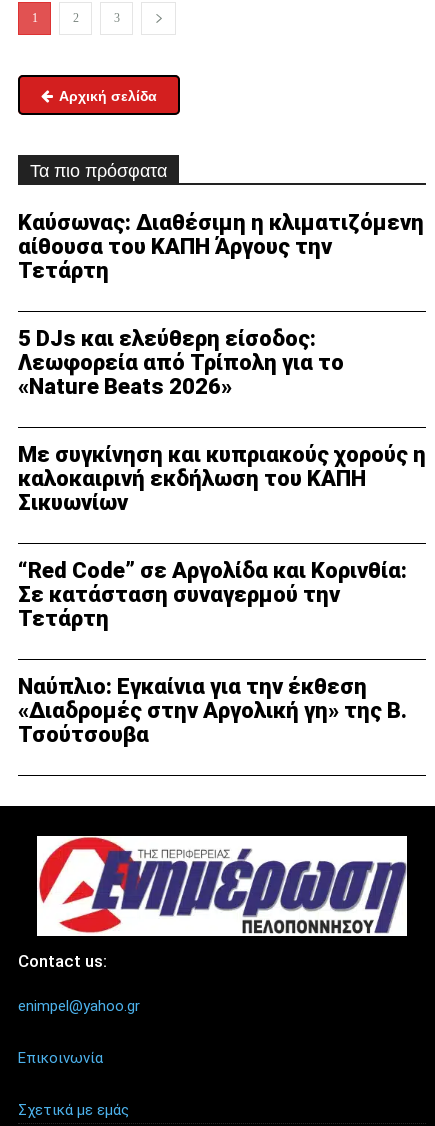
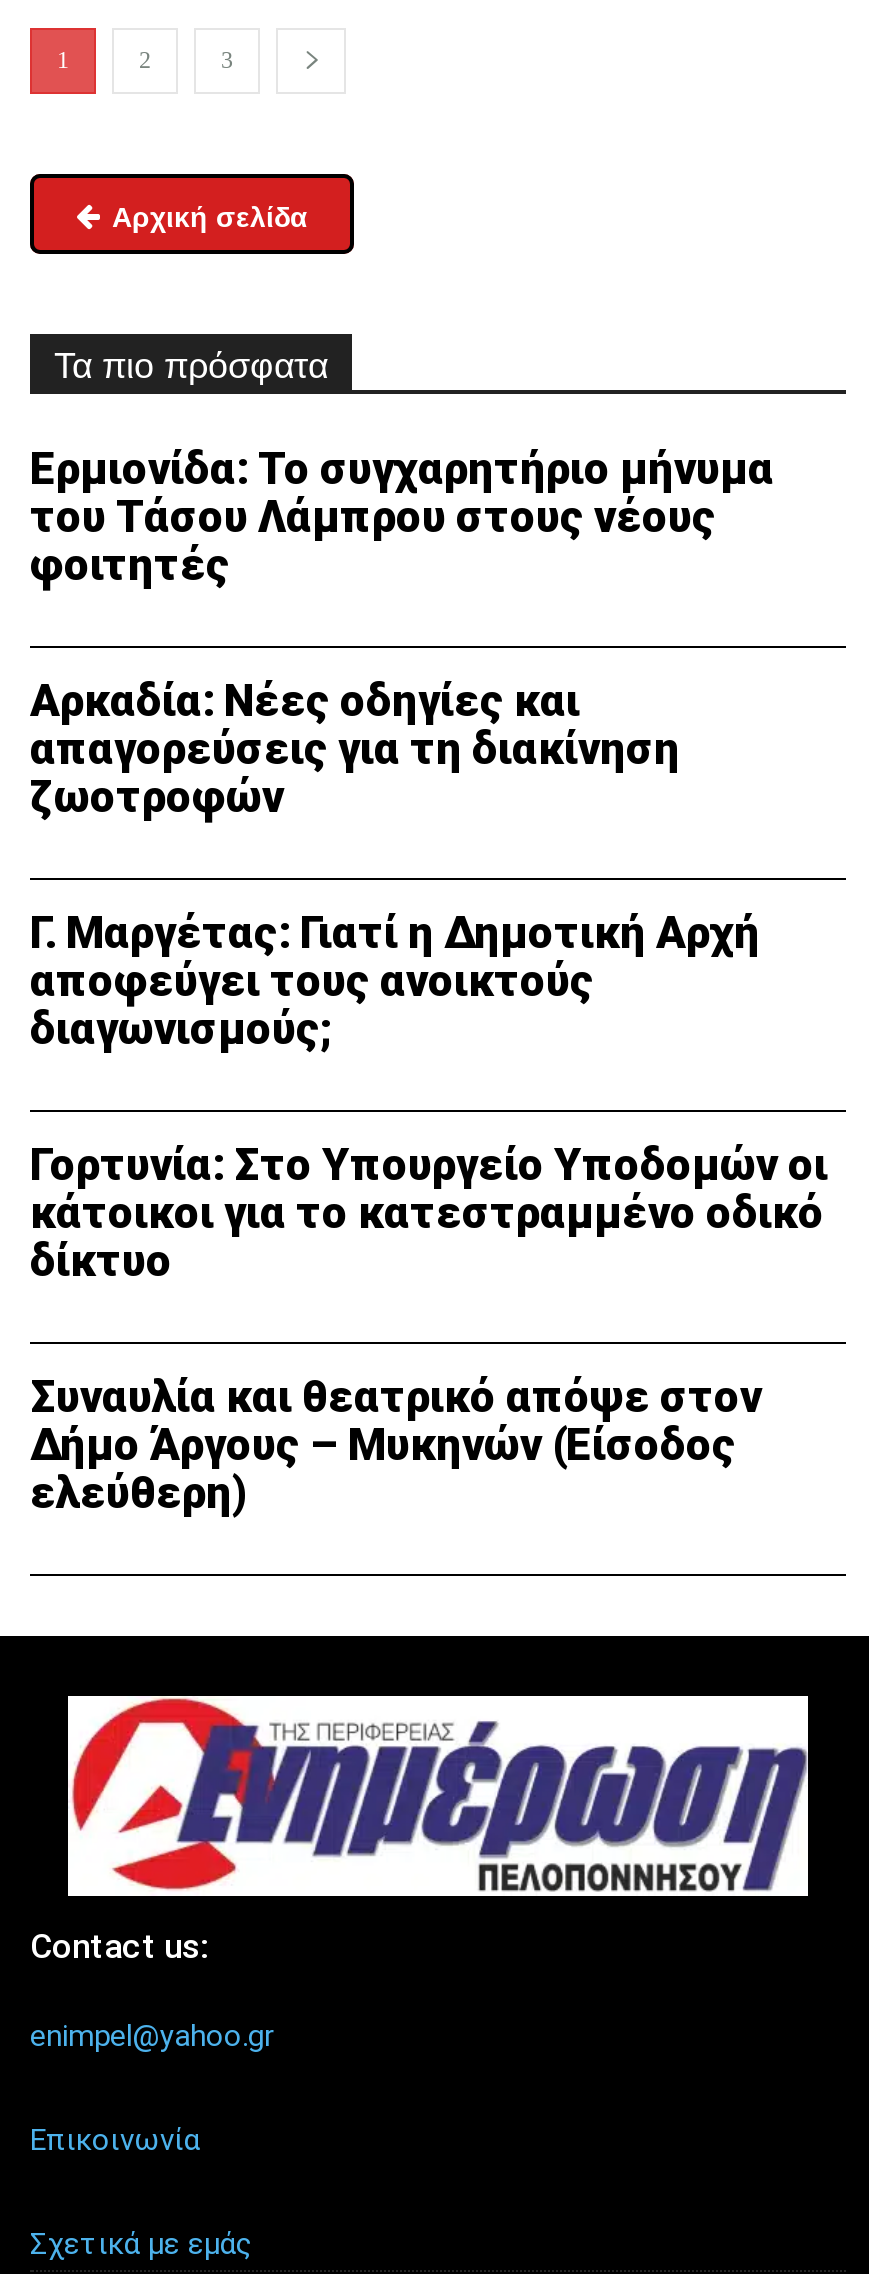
[18,210,424,283] Καύσωνας: Διαθέσιμη η κλιματιζόμενη | αίθουσα του ΚΑΠΗ Άργους την | Τετάρτη -> [30,444,774,590] Ερμιονίδα: Το συγχαρητήριο μήνυμα | του Τάσου Λάμπρου στους νέους | φοιτητές
[18,326,344,399] 5 DJs και ελεύθερη είσοδος: | Λεωφορεία από Τρίπολη για το | «Nature Beats 2026» -> [30,676,680,822] Αρκαδία: Νέες οδηγίες και | απαγορεύσεις για τη διακίνηση | ζωοτροφών
[18,442,426,515] Με συγκίνηση και κυπριακούς χορούς η | καλοκαιρινή εκδήλωση του ΚΑΠΗ | Σικυωνίων -> [30,908,760,1054] Γ. Μαργέτας: Γιατί η Δημοτική Αρχή | αποφεύγει τους ανοικτούς | διαγωνισμούς;
[18,558,407,631] “Red Code” σε Αργολίδα και Κορινθία: | Σε κατάσταση συναγερμού την | Τετάρτη -> [30,1140,828,1286] Γορτυνία: Στο Υπουργείο Υποδομών οι | κάτοικοι για το κατεστραμμένο οδικό | δίκτυο
[18,674,407,747] Ναύπλιο: Εγκαίνια για την έκθεση | «Διαδρομές στην Αργολική γη» της Β. | Τσούτσουβα -> [30,1372,762,1518] Συναυλία και θεατρικό απόψε στον | Δήμο Άργους – Μυκηνών (Είσοδος | ελεύθερη)

